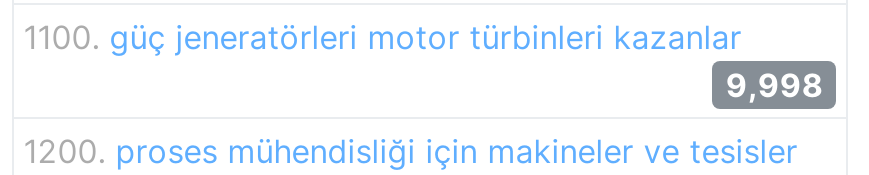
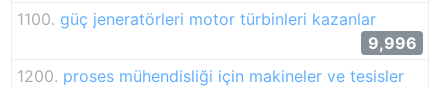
[726,65,824,105] 9,998 -> [368,33,417,53] 9,996

